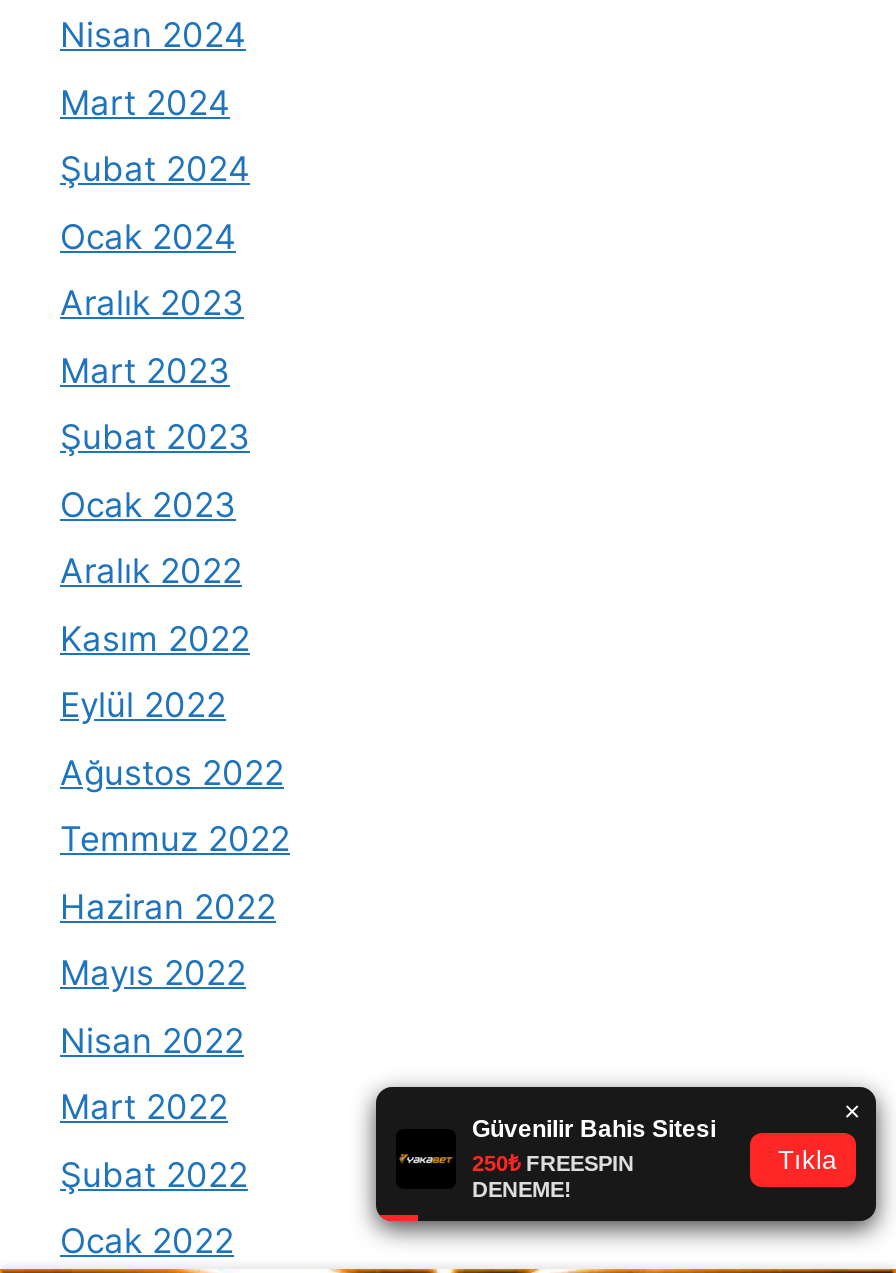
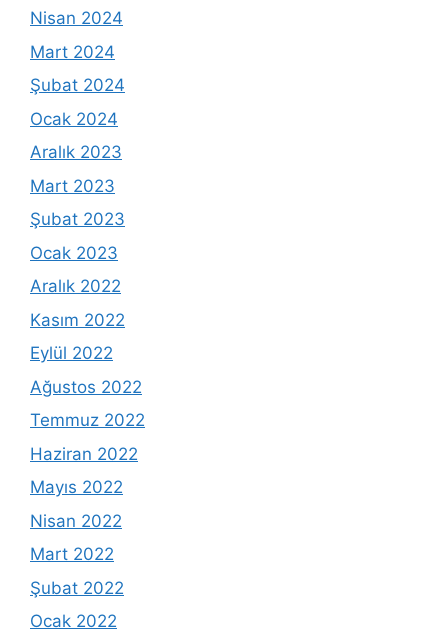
[364,1083,888,1241] [image] -> none

